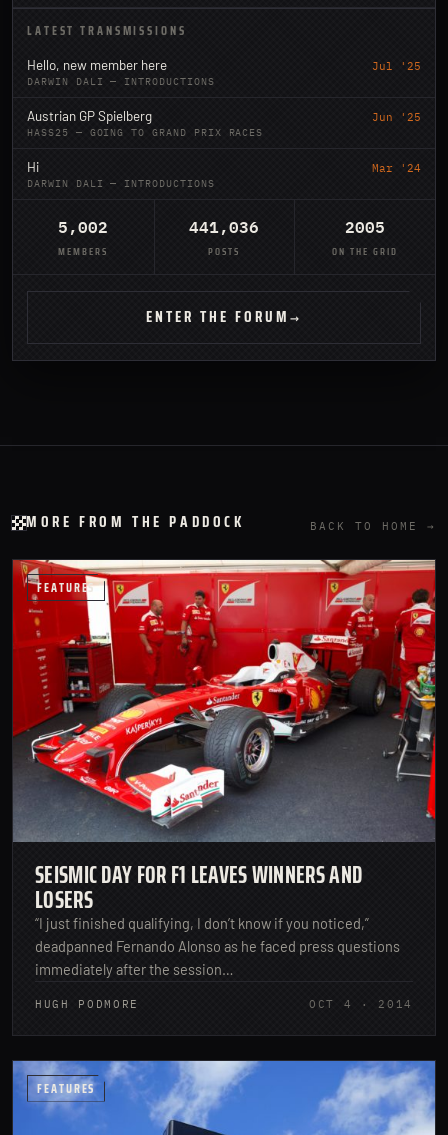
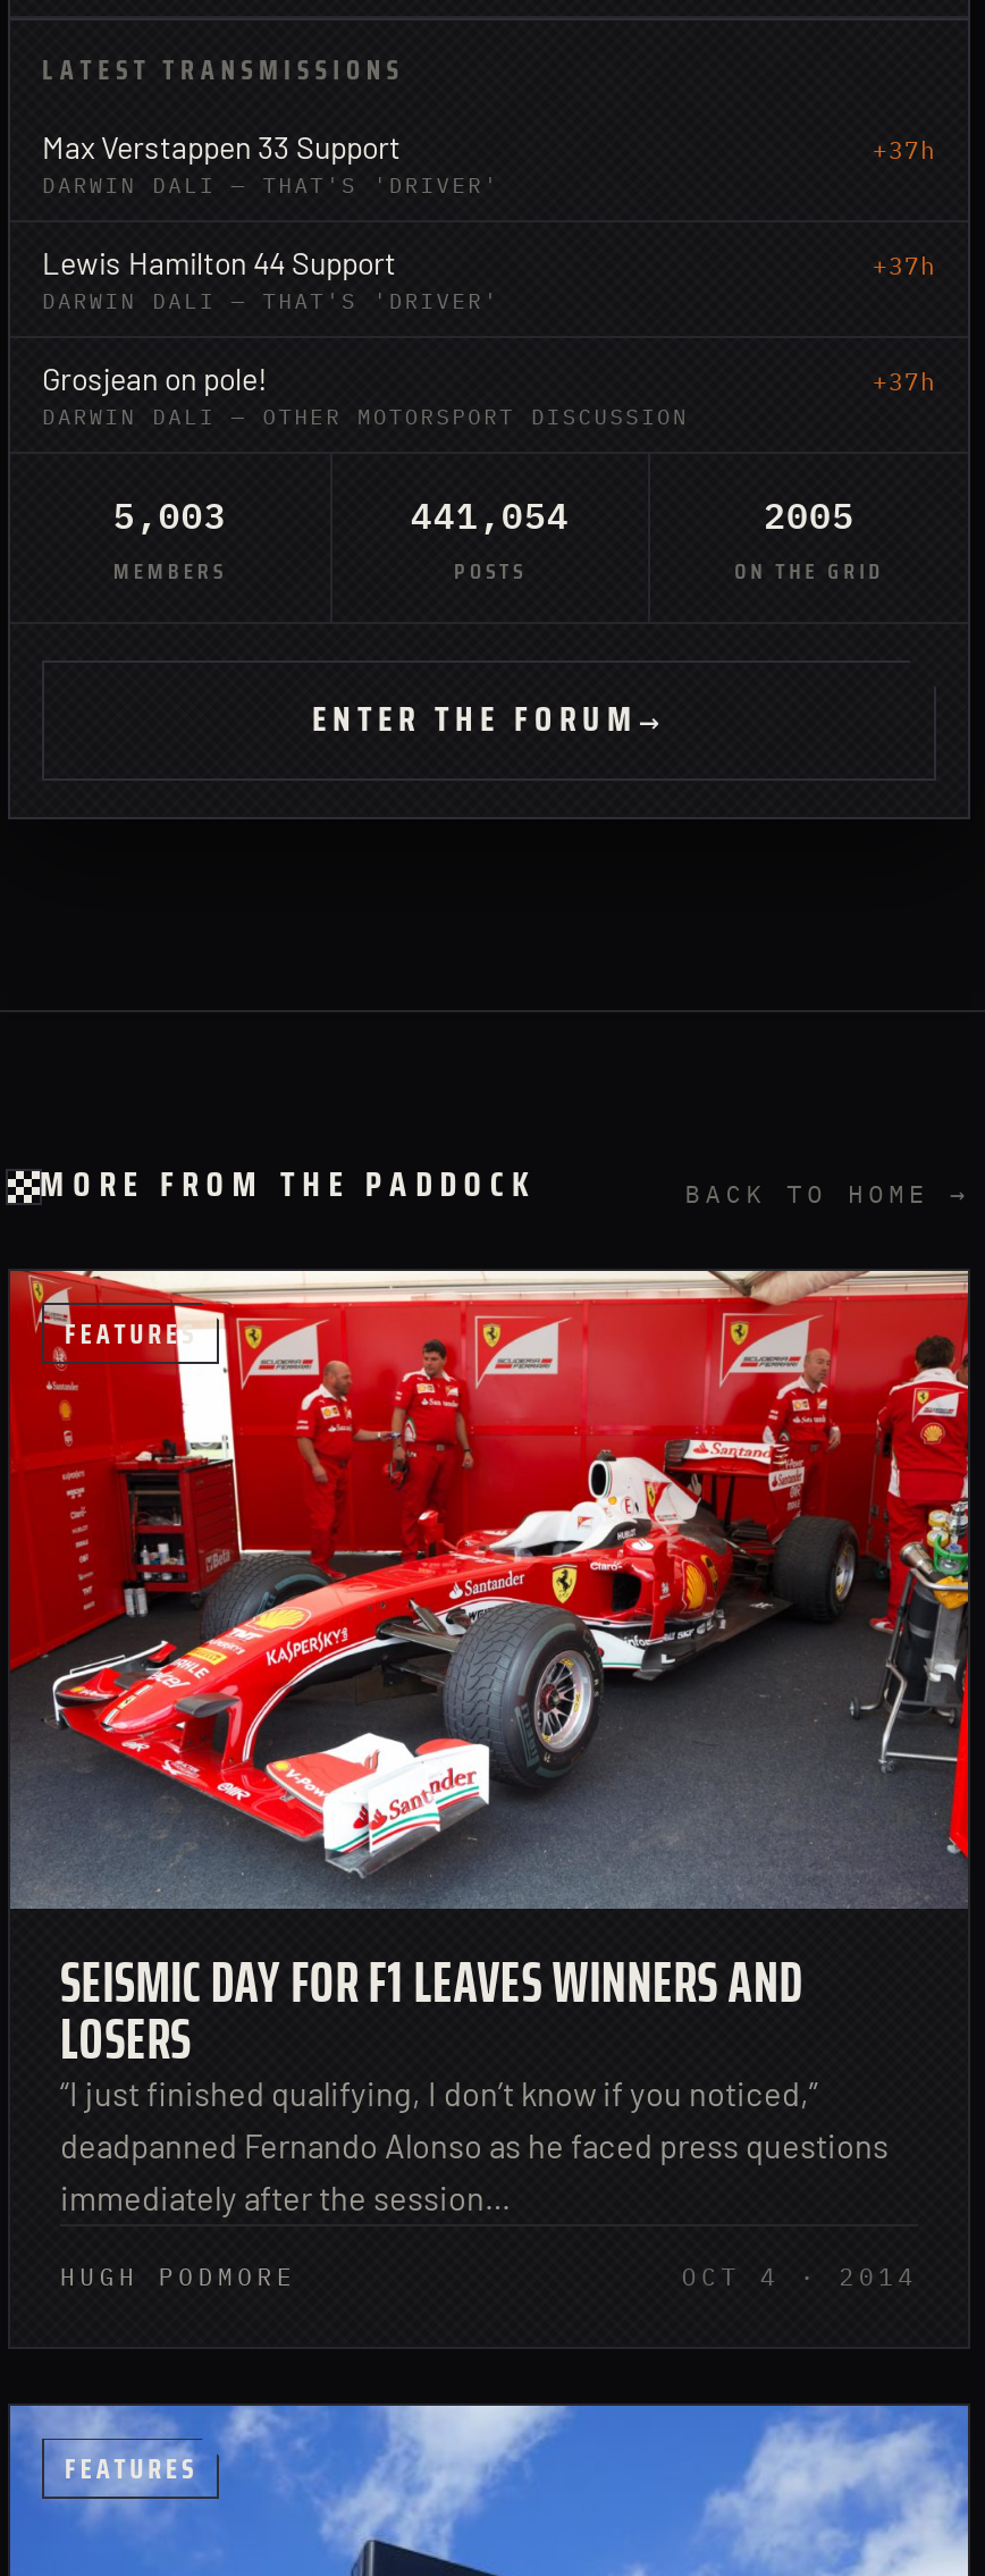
[27,56,215,88] Hello, new member here | DARWIN DALI — INTRODUCTIONS -> [42,127,500,200] Max Verstappen 33 Support | DARWIN DALI — THAT'S 'DRIVER'
[372,59,421,73] Jul '25 -> [873,134,936,166] +37h
[27,107,263,139] Austrian GP Spielberg | HASS25 — GOING TO GRAND PRIX RACES -> [42,243,500,315] Lewis Hamilton 44 Support | DARWIN DALI — THAT'S 'DRIVER'
[372,110,421,124] Jun '25 -> [873,250,936,281] +37h
[27,158,215,190] Hi | DARWIN DALI — INTRODUCTIONS -> [42,359,689,431] Grosjean on pole! | DARWIN DALI — OTHER MOTORSPORT DISCUSSION
[372,161,421,175] Mar '24 -> [873,365,936,397] +37h
[58,213,108,240] 5,002 -> [113,483,227,545] 5,003
[189,213,259,240] 441,036 -> [411,483,570,545] 441,054

